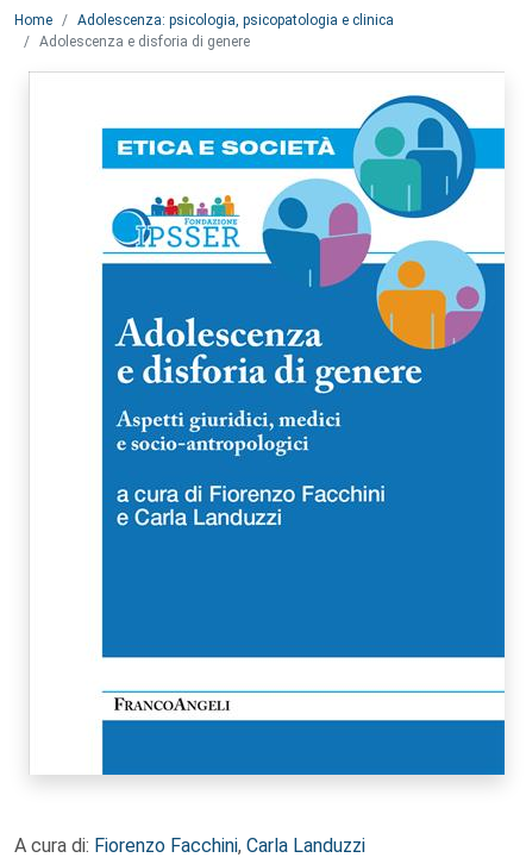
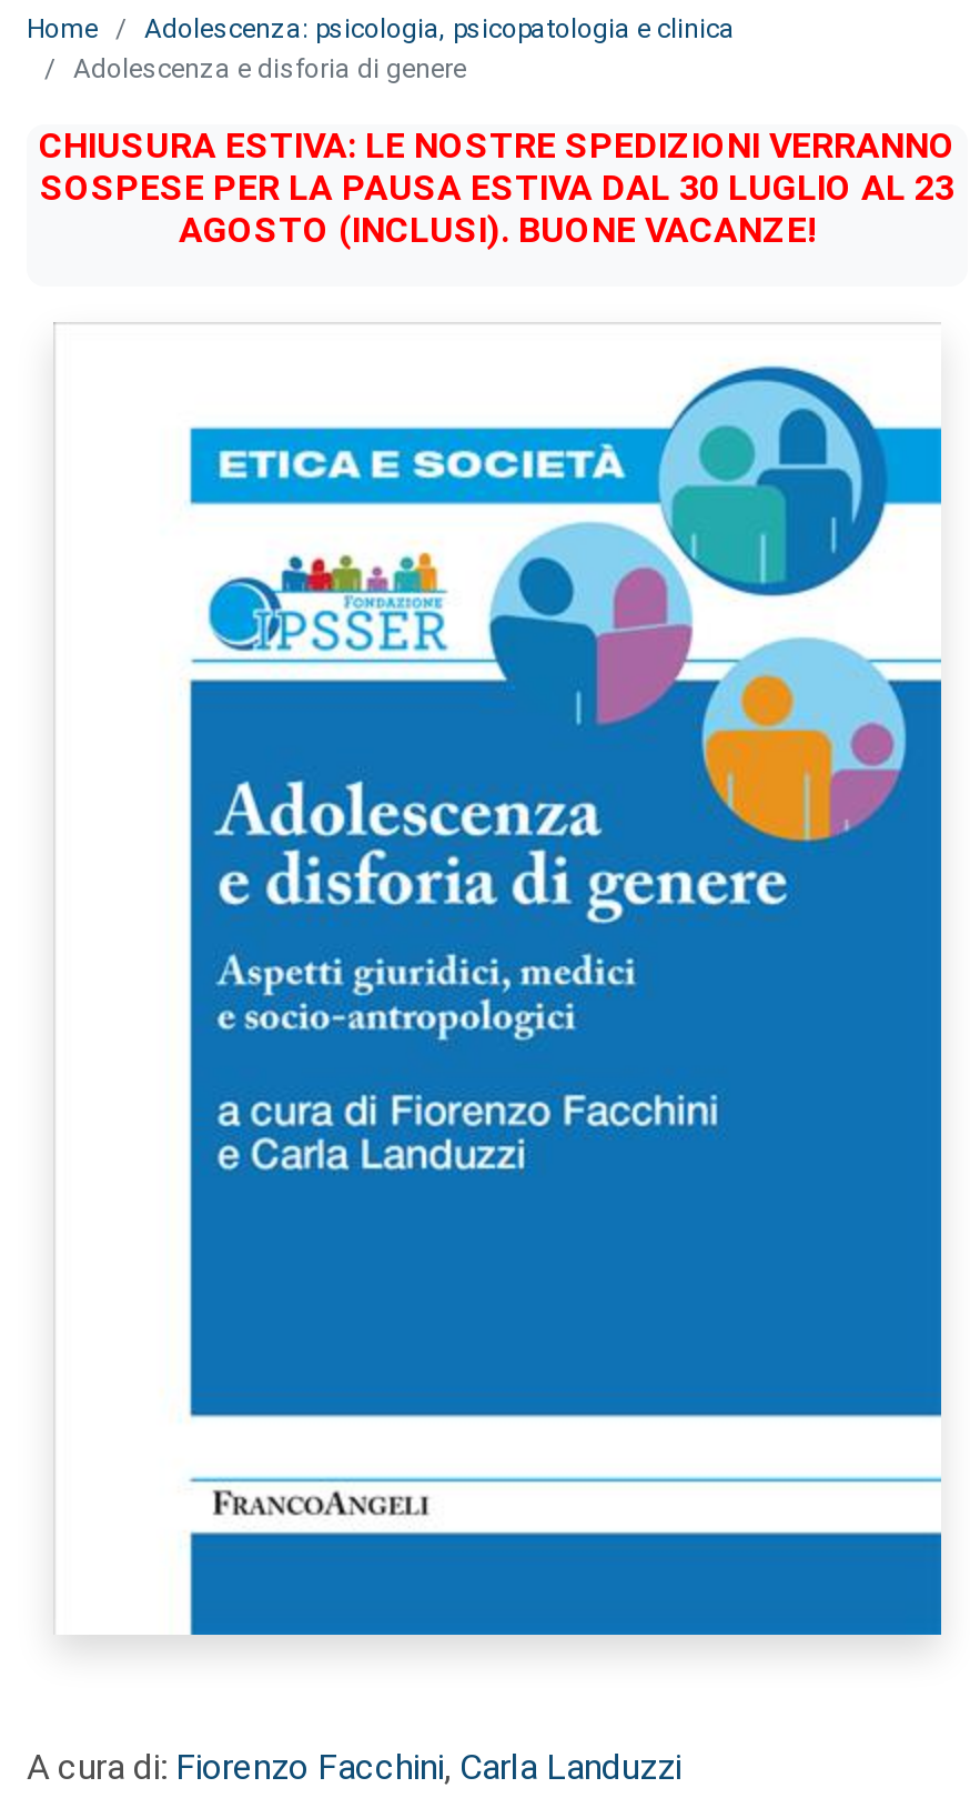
none -> [39,124,956,251] CHIUSURA ESTIVA: LE NOSTRE SPEDIZIONI VERRANNO | SOSPESE PER LA PAUSA ESTIVA DAL 30 LUGLIO AL 23 | AGOSTO (INCLUSI). BUONE VACANZE!

